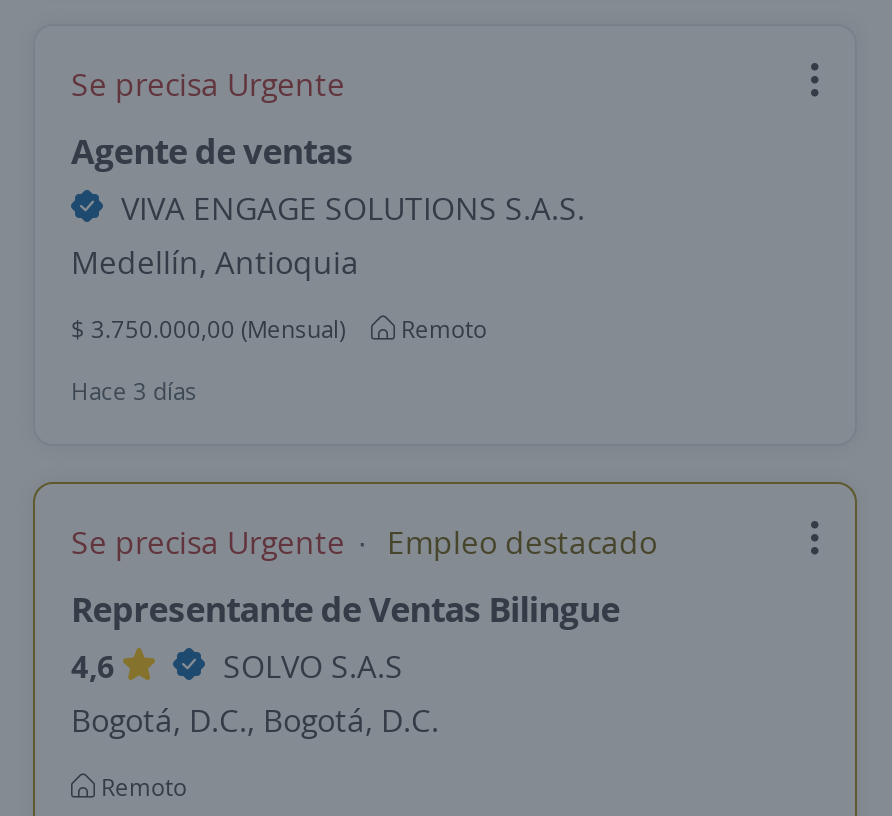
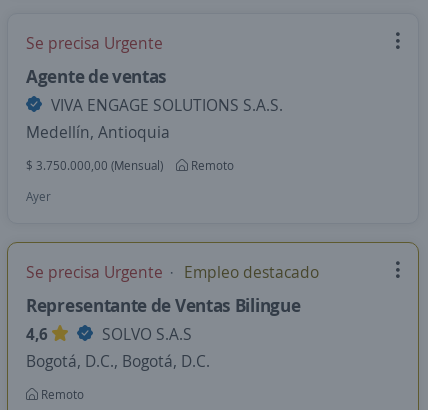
[71,374,197,408] Hace 3 días -> [26,188,51,205] Ayer

